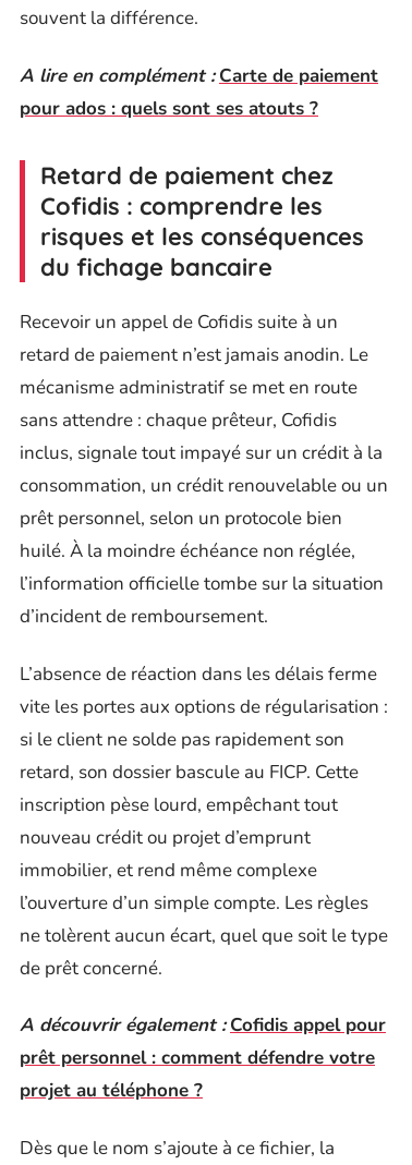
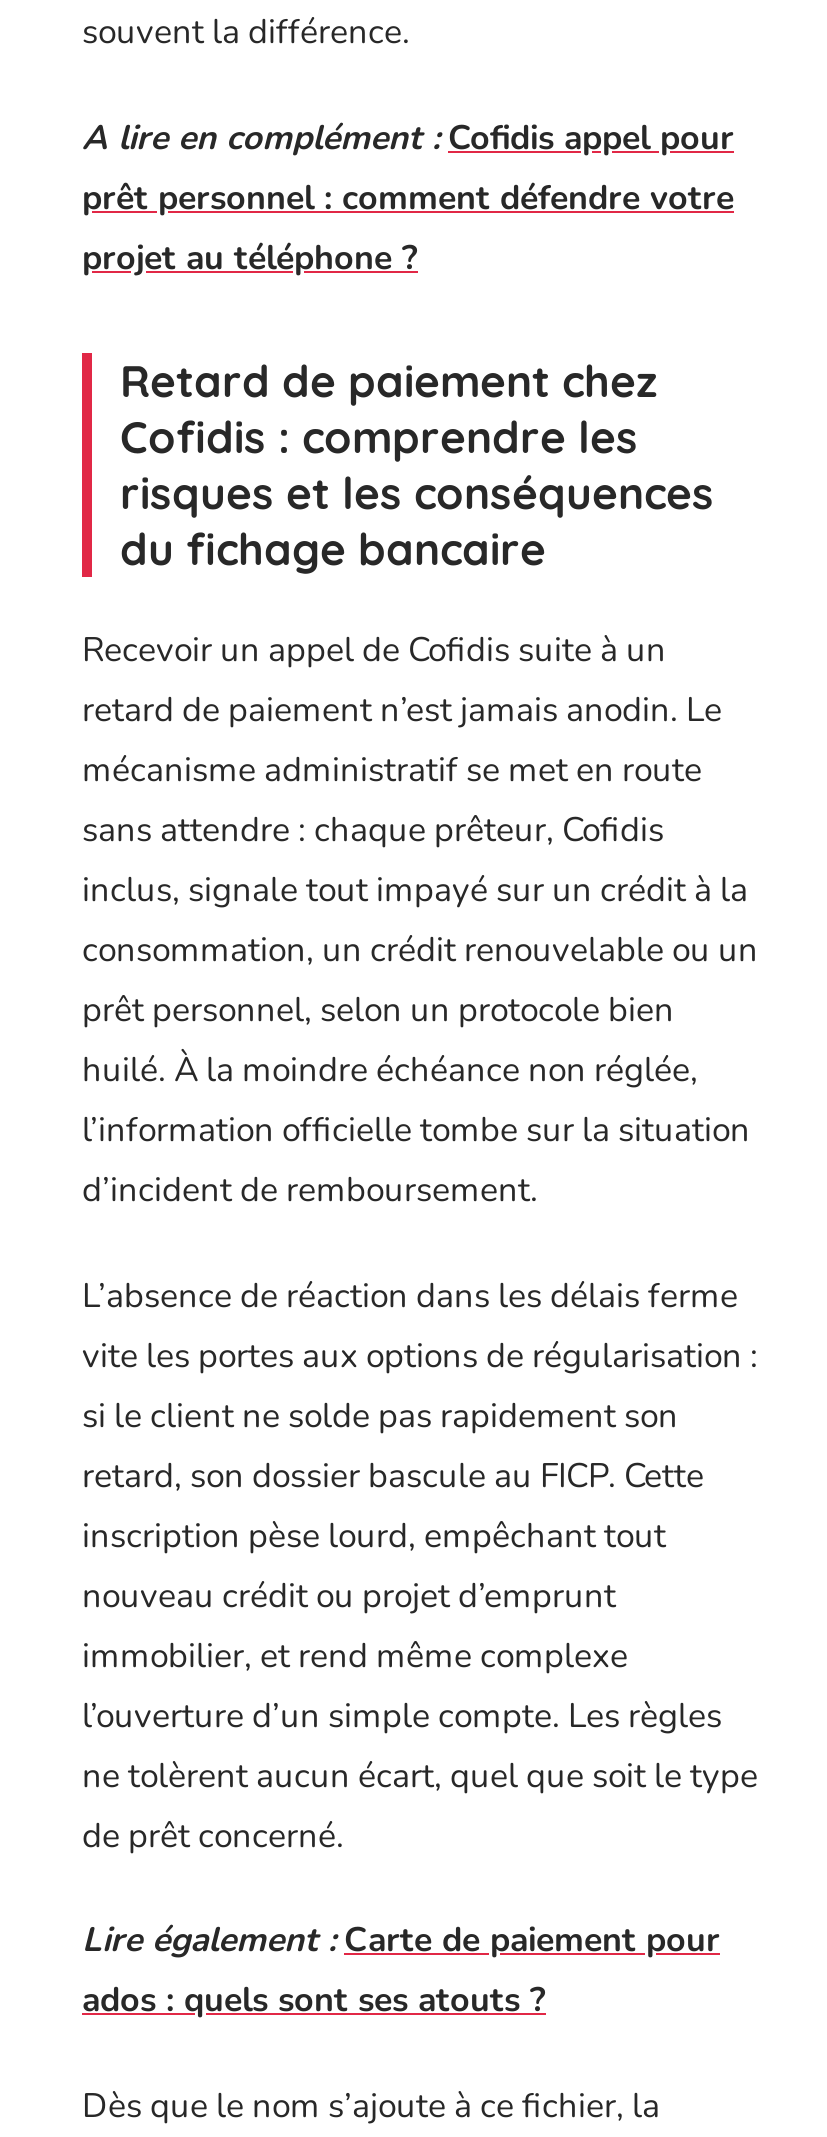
[20,63,378,120] A lire en complément : Carte de paiement | pour ados : quels sont ses atouts ? -> [82,114,734,160] A lire en complément : Cofidis appel pour
moved [20,160,388,980] -> [82,352,758,1858]: Retard de paiement chez | Cofidis : comprendre les | risques et les conséquences | ... | ne tolèrent aucun écart, quel que soit le type | de prêt concerné.
[20,1012,386,1037] A découvrir également : Cofidis appel pour -> [82,1917,720,2023] Lire également : Carte de paiement pour | ados : quels sont ses atouts ?
moved [20,1045,375,1103] -> [82,174,734,280]: prêt personnel : comment défendre votre | projet au téléphone ?

